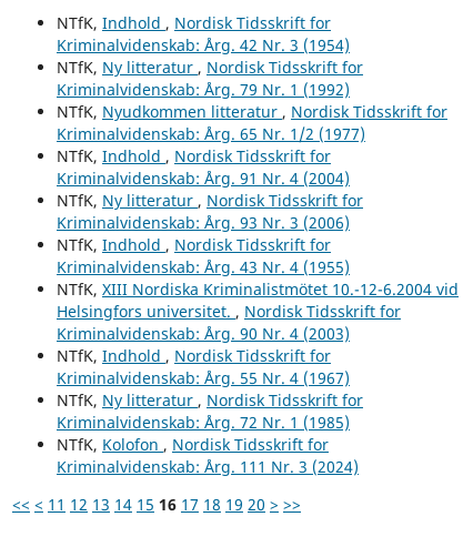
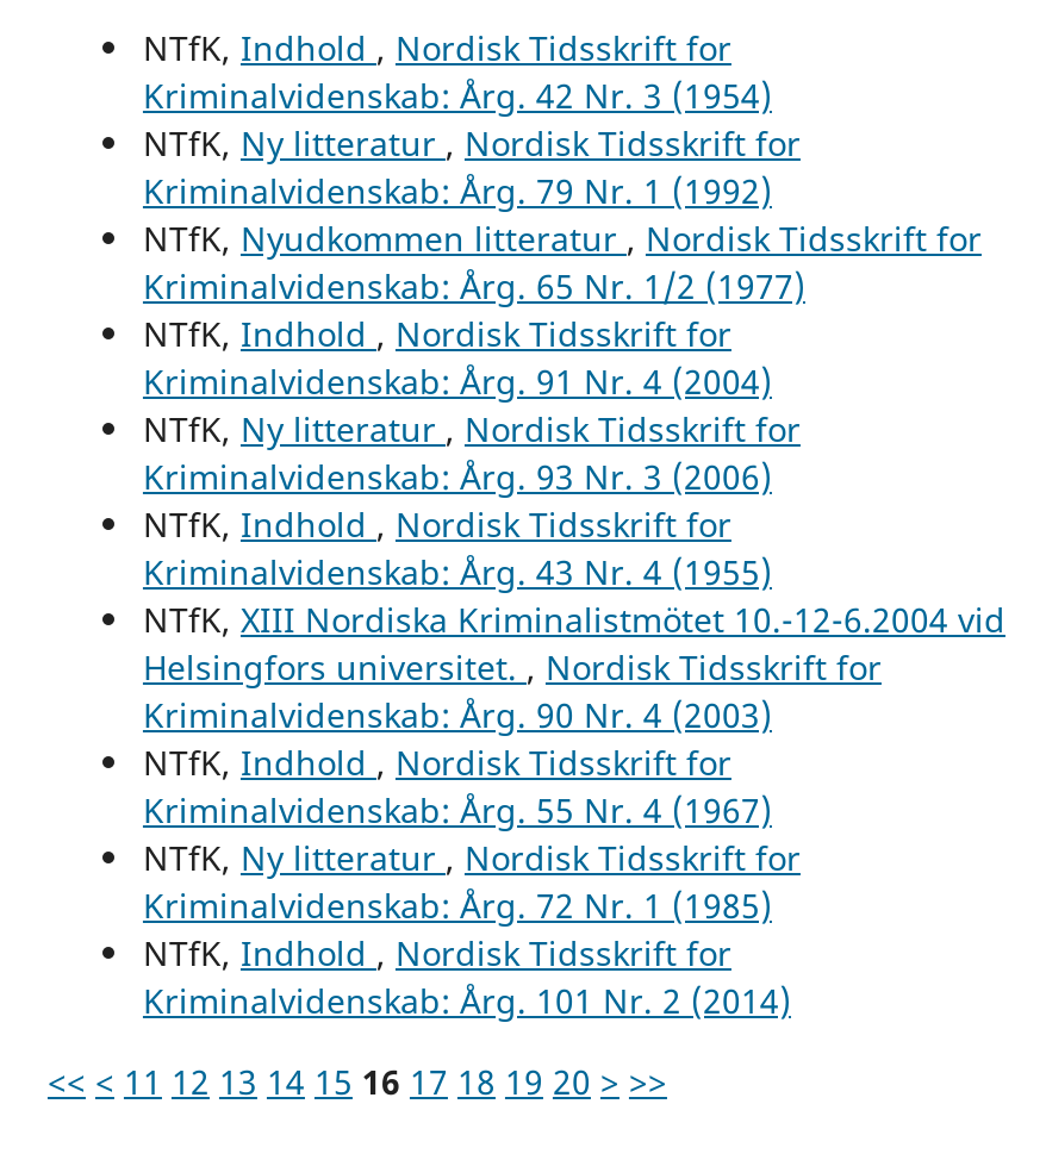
[57,434,329,455] NTfK, Kolofon, Nordisk Tidsskrift for -> [143,930,731,975] NTfK, Indhold, Nordisk Tidsskrift for
[57,456,359,477] Kriminalvidenskab: Årg. 111 Nr. 3 (2024) -> [143,978,791,1023] Kriminalvidenskab: Årg. 101 Nr. 2 (2014)

